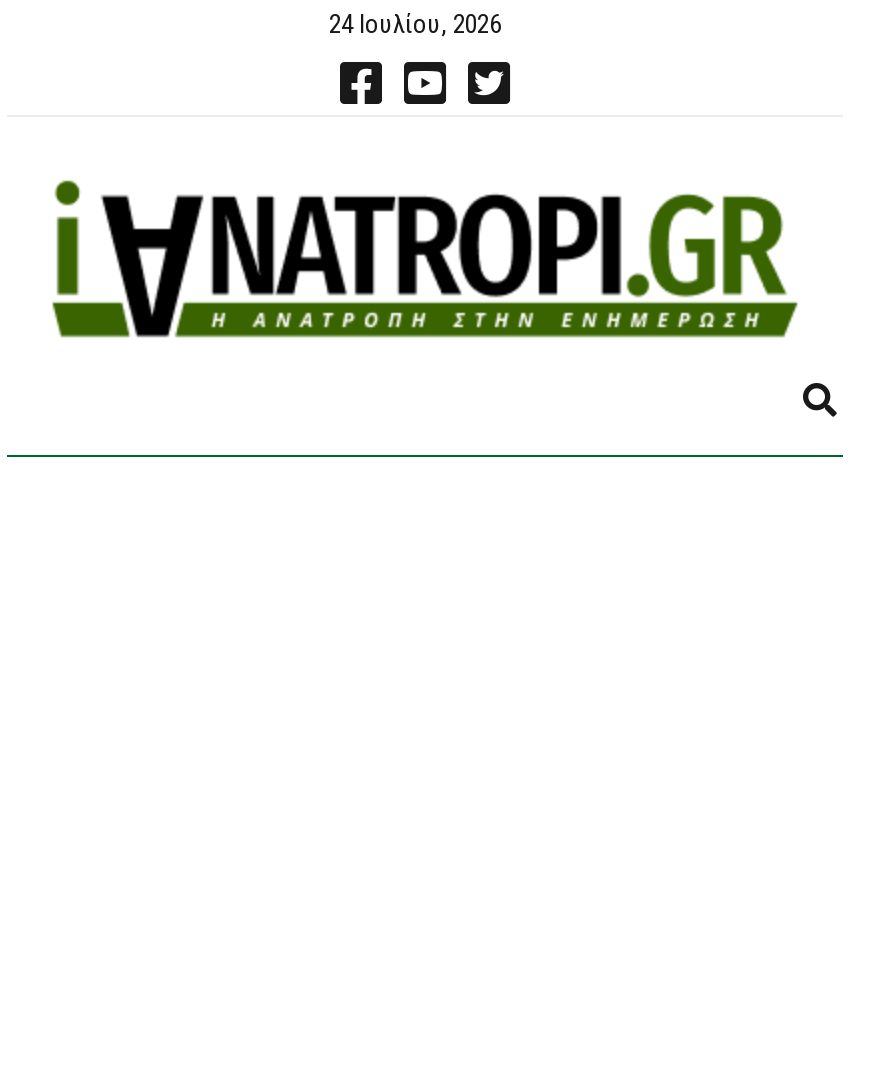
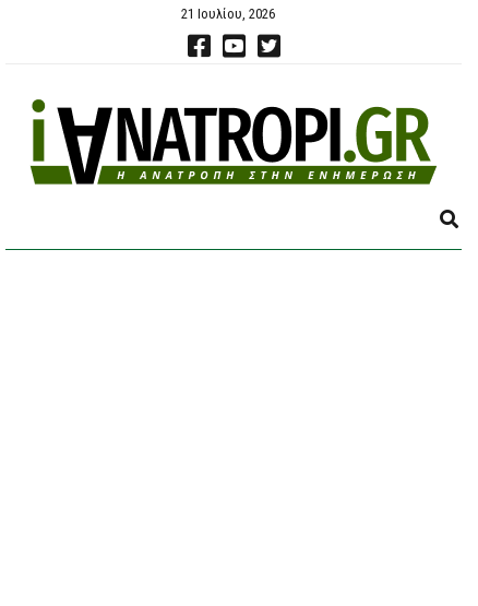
[329,9,501,39] 24 Ιουλίου, 2026 -> [181,5,275,22] 21 Ιουλίου, 2026

